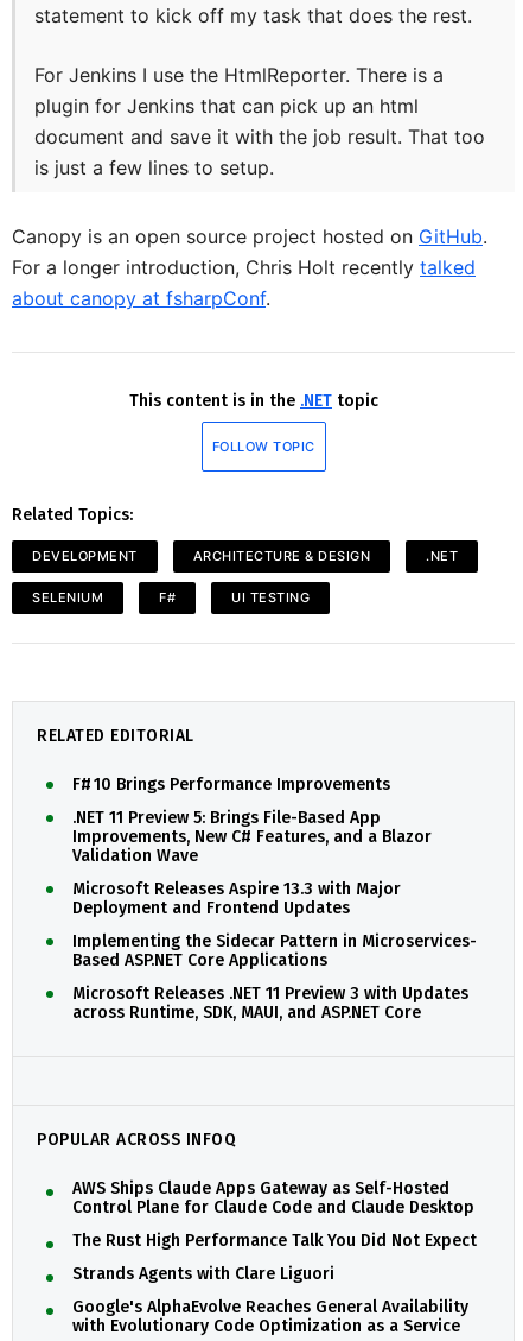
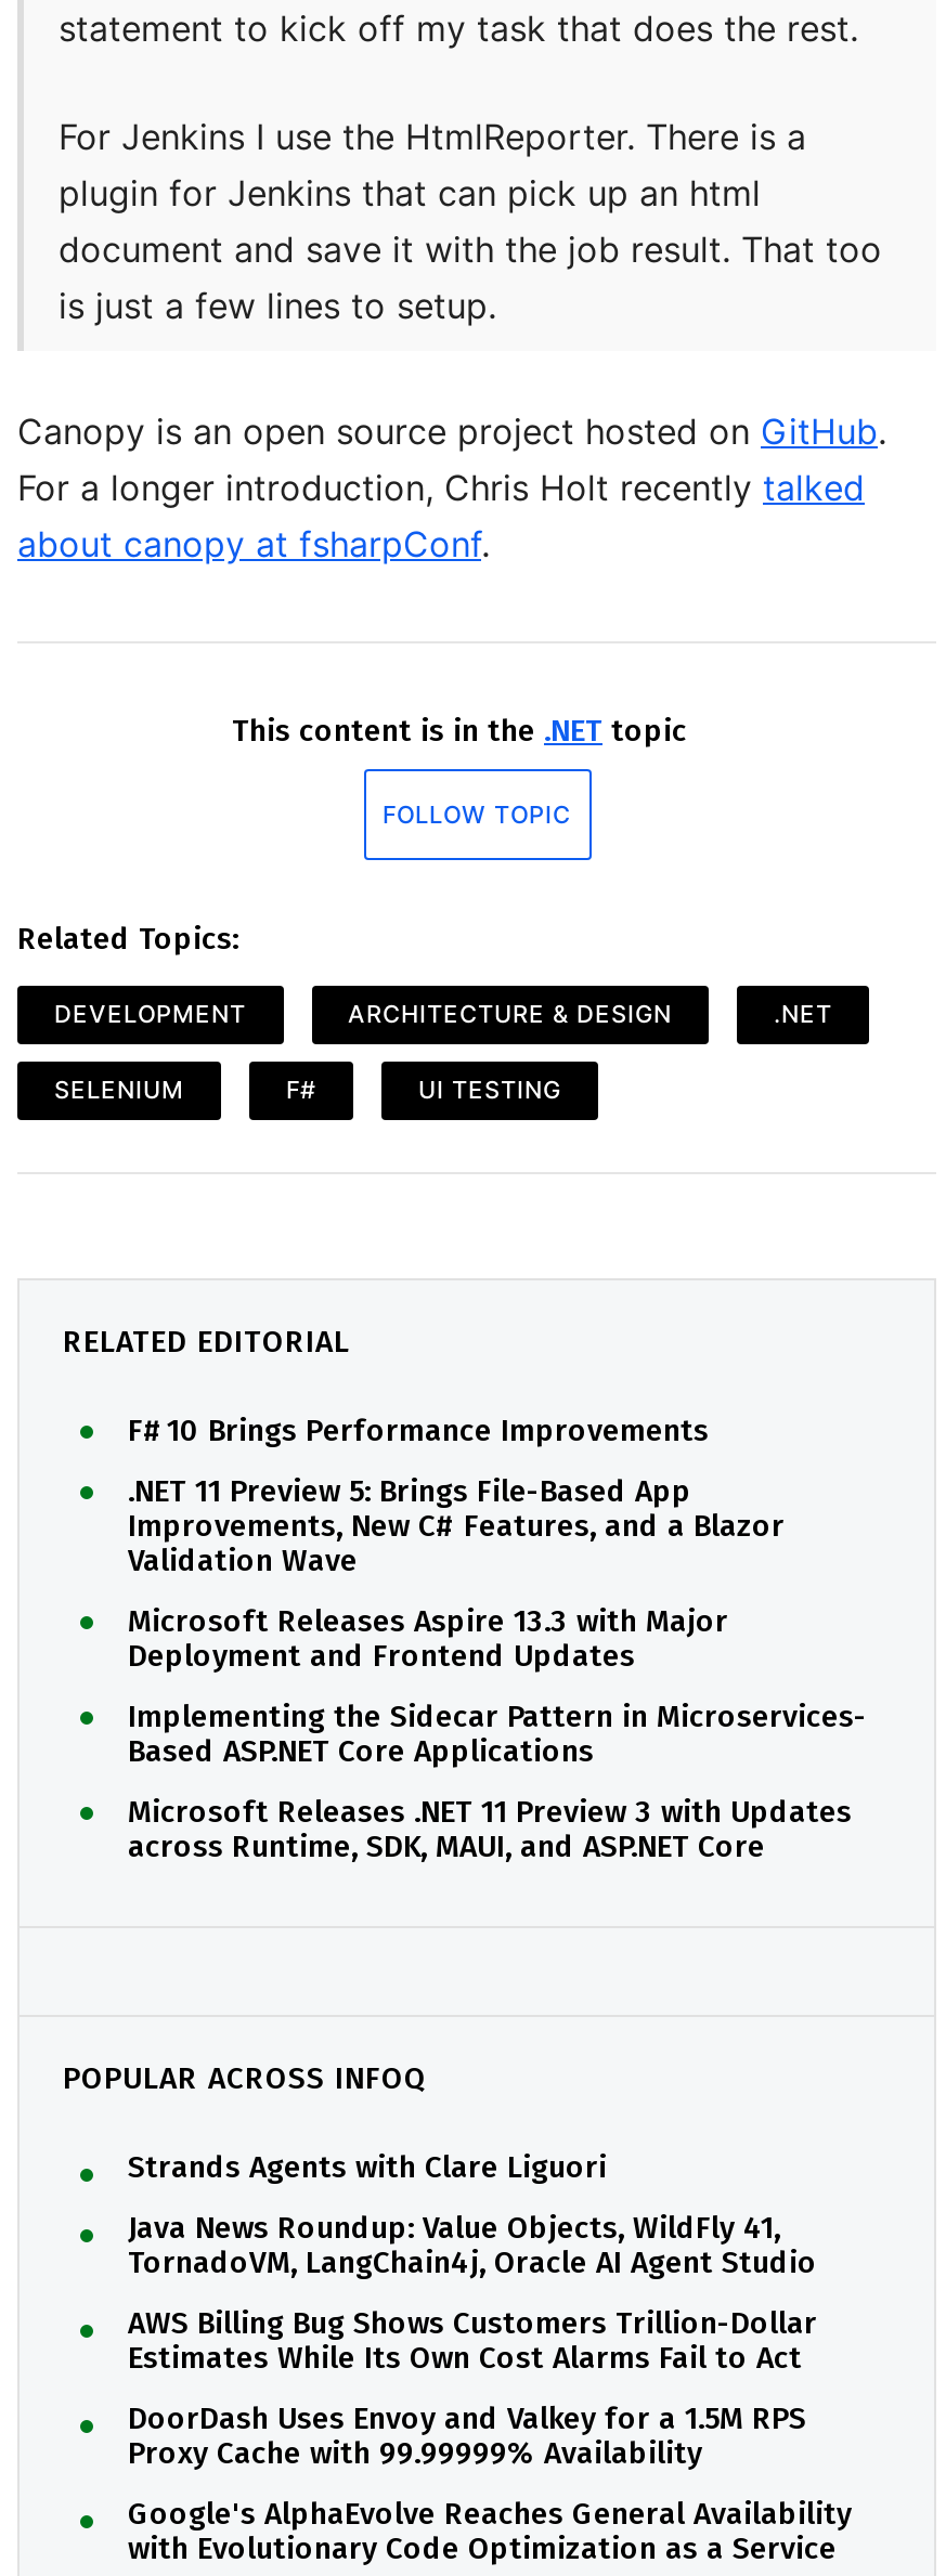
[72,1178,477,1251] AWS Ships Claude Apps Gateway as Self-Hosted | Control Plane for Claude Code and Claude Desktop | The Rust High Performance Talk You Did Not Expect -> none
moved [72,1264,334,1284] -> [128,2149,607,2186]: Strands Agents with Clare Liguori
none -> [128,2210,817,2472] Java News Roundup: Value Objects, WildFly 41, | TornadoVM, LangChain4j, Oracle AI Agent Studio | AWS Billing Bug Shows Customers Trillion-Dollar | Estimates While Its Own Cost Alarms Fail to Act | DoorDash Uses Envoy and Valkey for a 1.5M RPS | Proxy Cache with 99.99999% Availability

